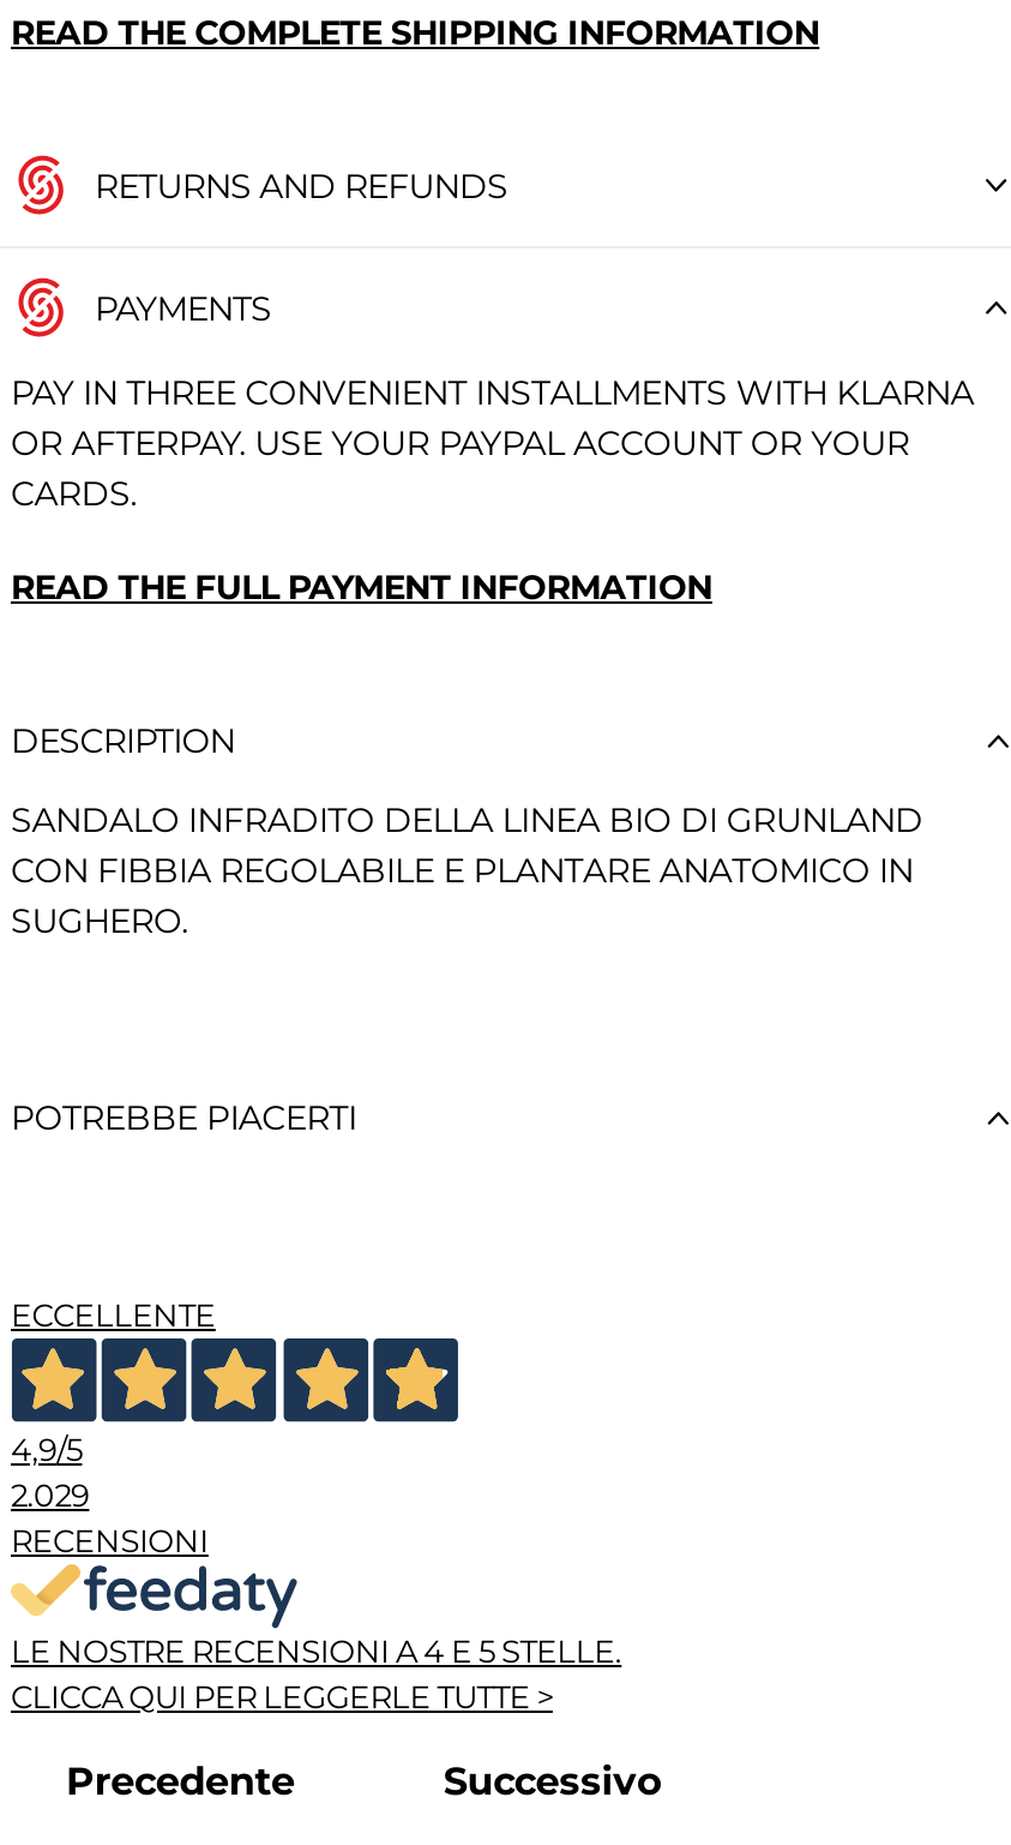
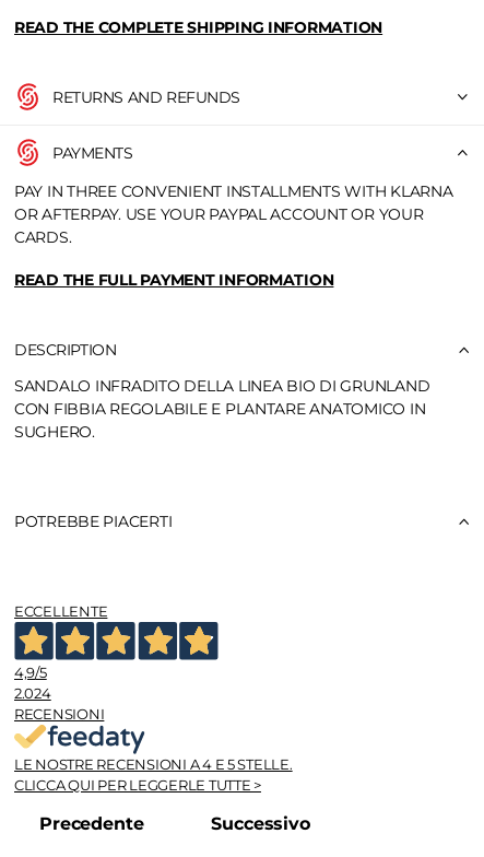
[11,1474,89,1512] 2.029 -> [14,684,51,701] 2.024

